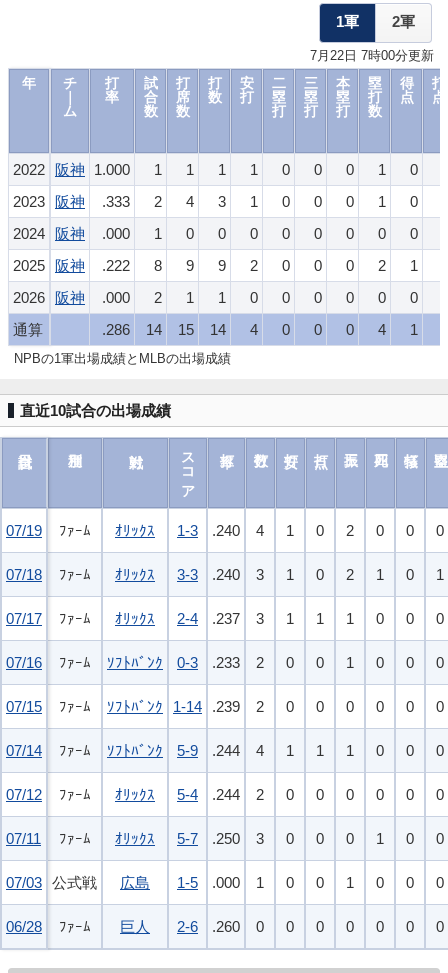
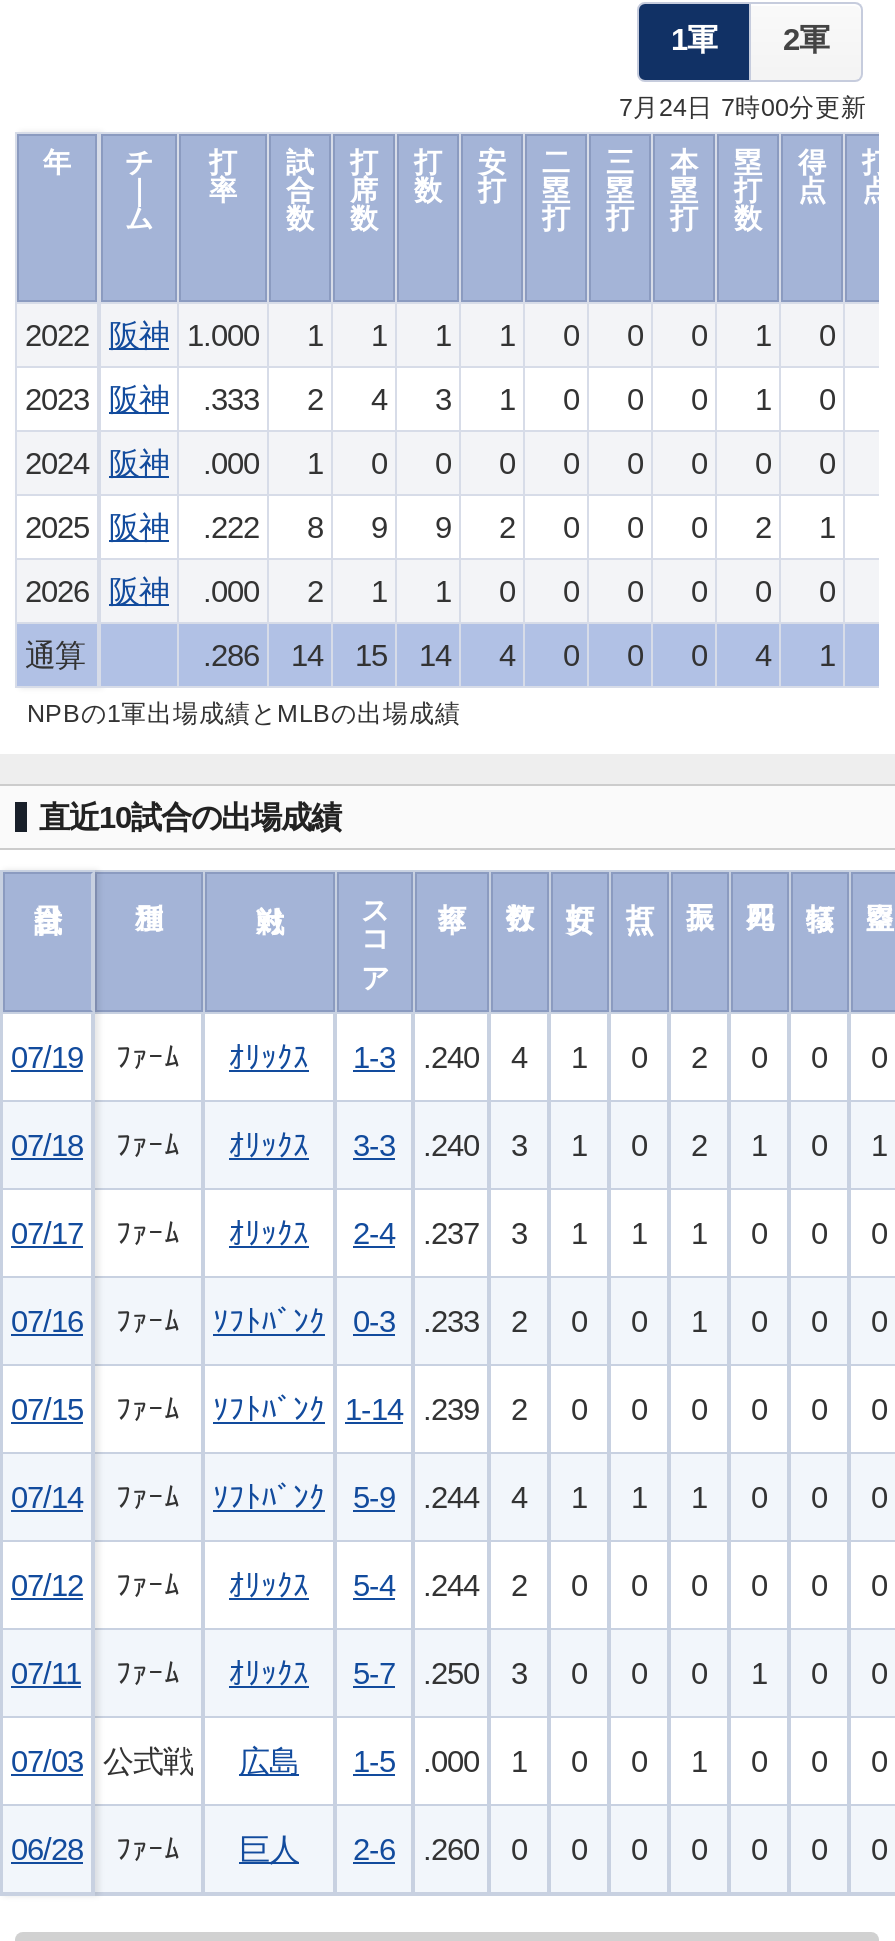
[310,49,434,63] 7月22日 7時00分更新 -> [619,95,867,123] 7月24日 7時00分更新

